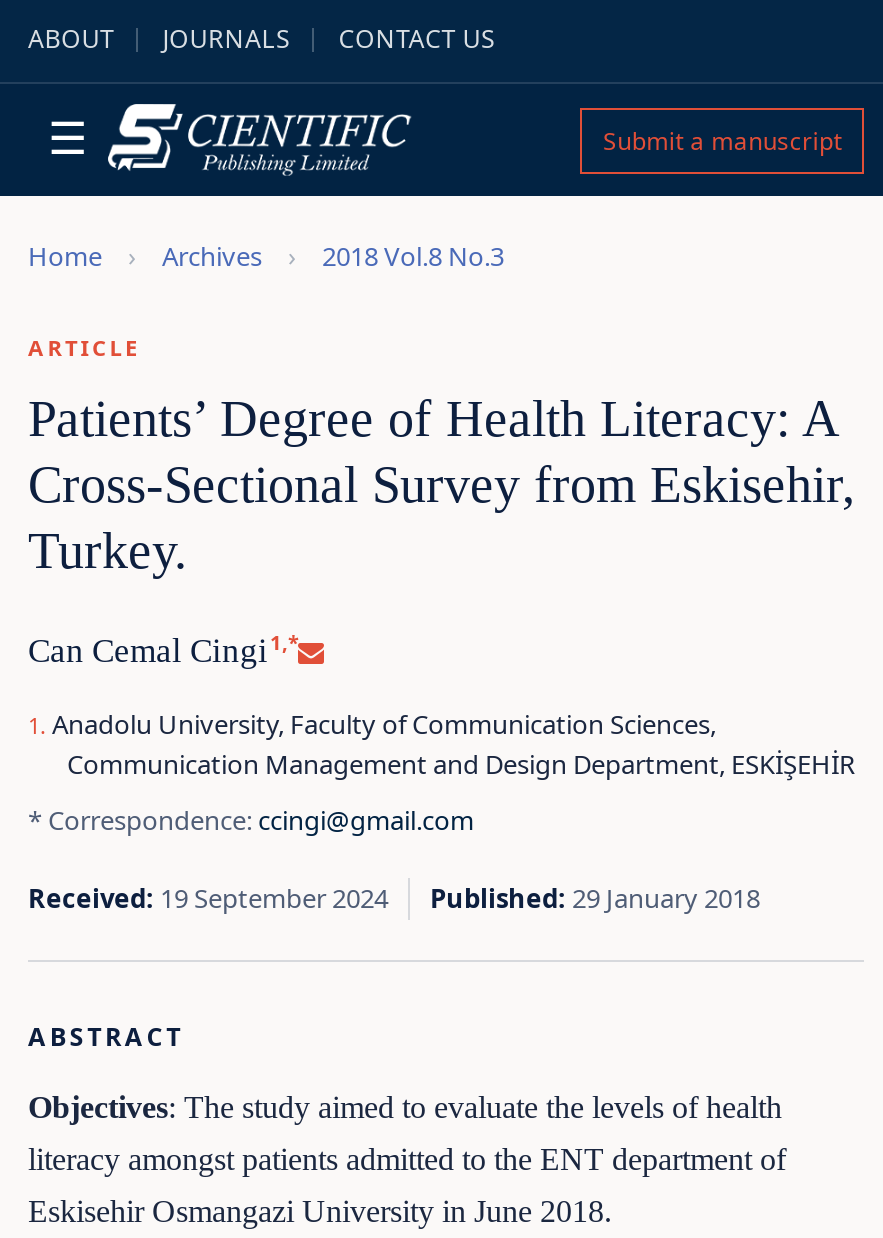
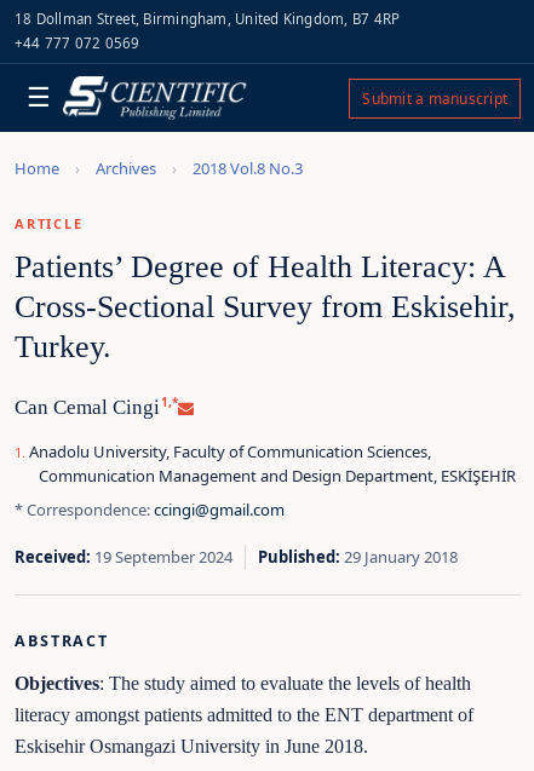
[28,22,496,56] ABOUT | JOURNALS | CONTACT US -> [15,10,400,52] 18 Dollman Street, Birmingham, United Kingdom, B7 4RP | +44 777 072 0569

